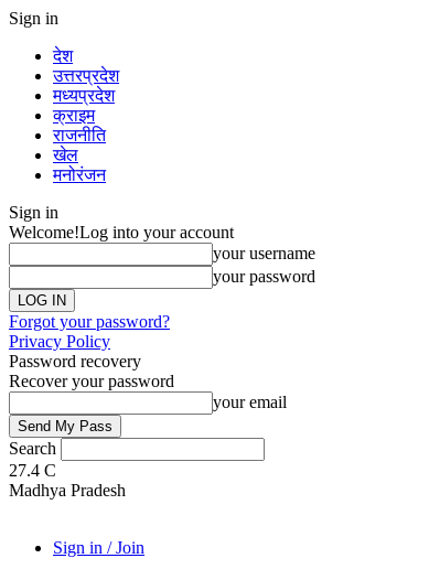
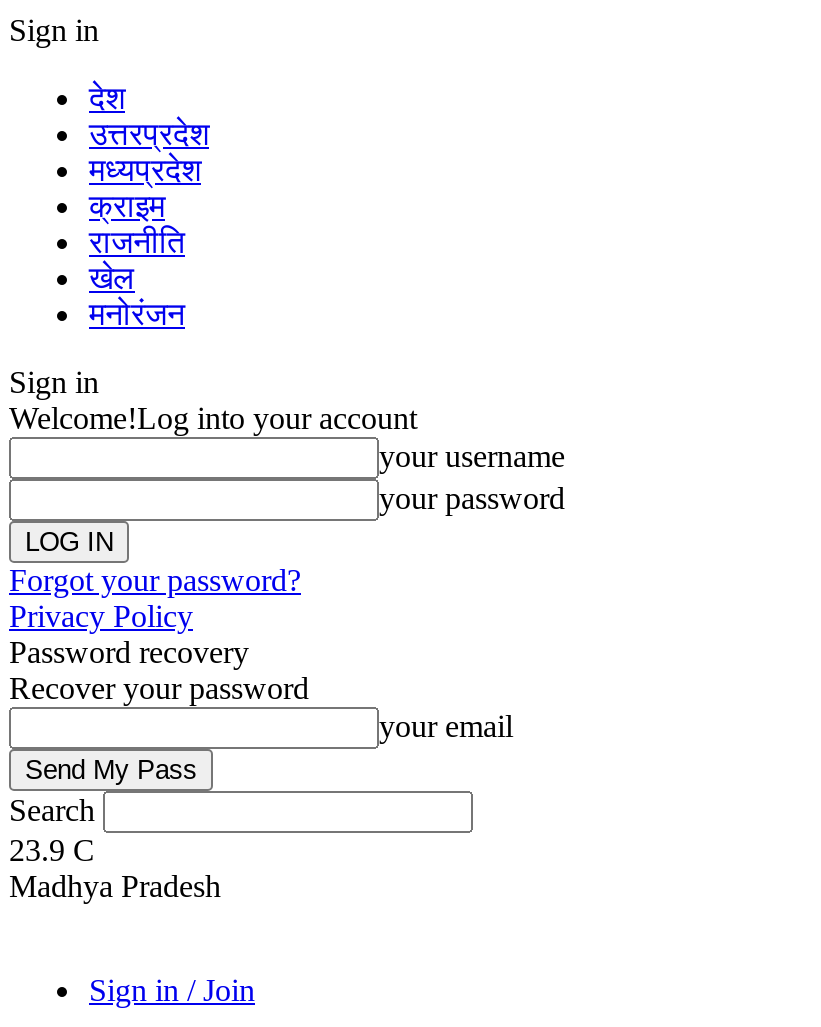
[9,461,56,480] 27.4 C -> [9,833,95,867] 23.9 C

